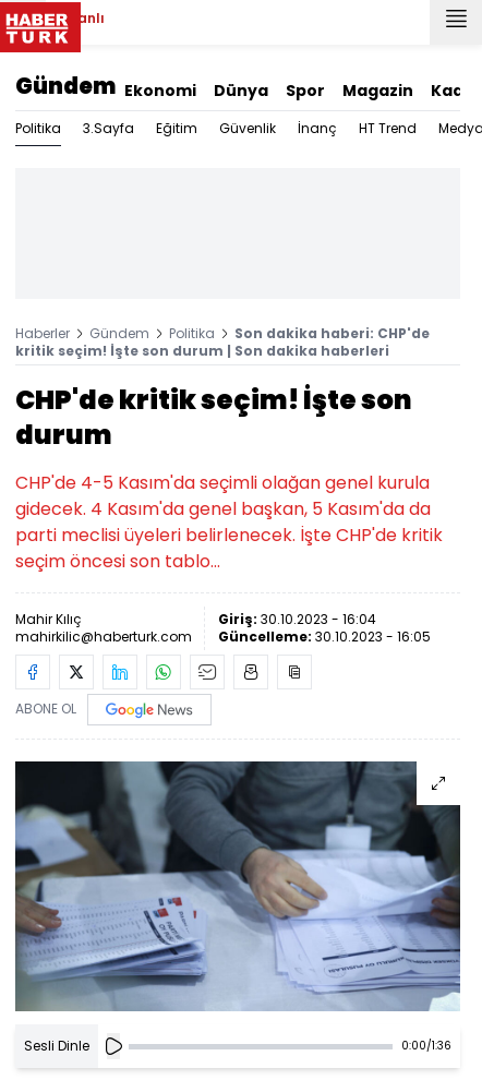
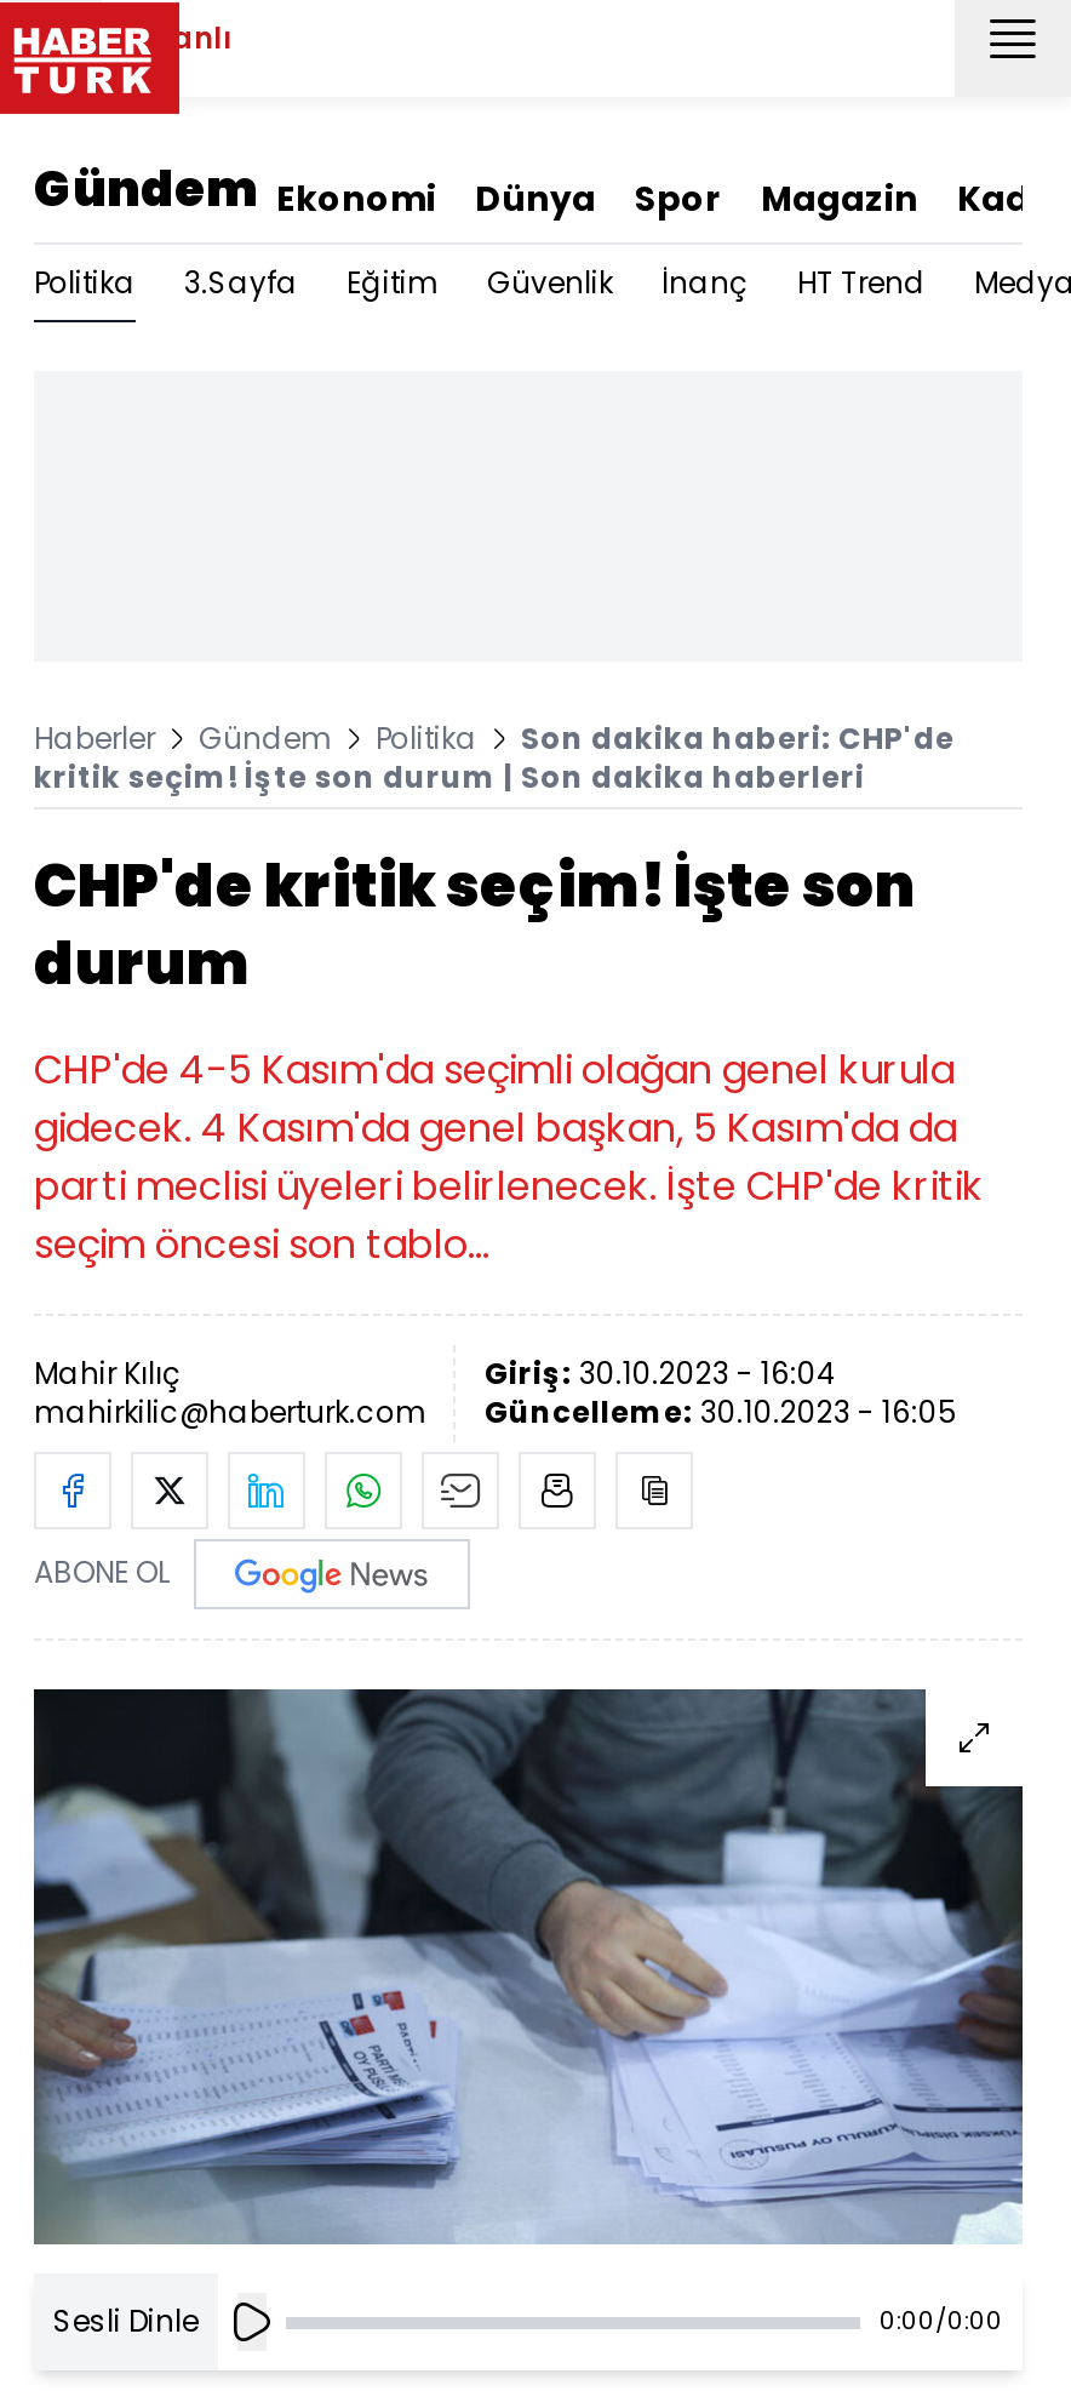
[401,1038,451,1054] 0:00/1:36 -> [880,2304,1003,2340] 0:00/0:00

